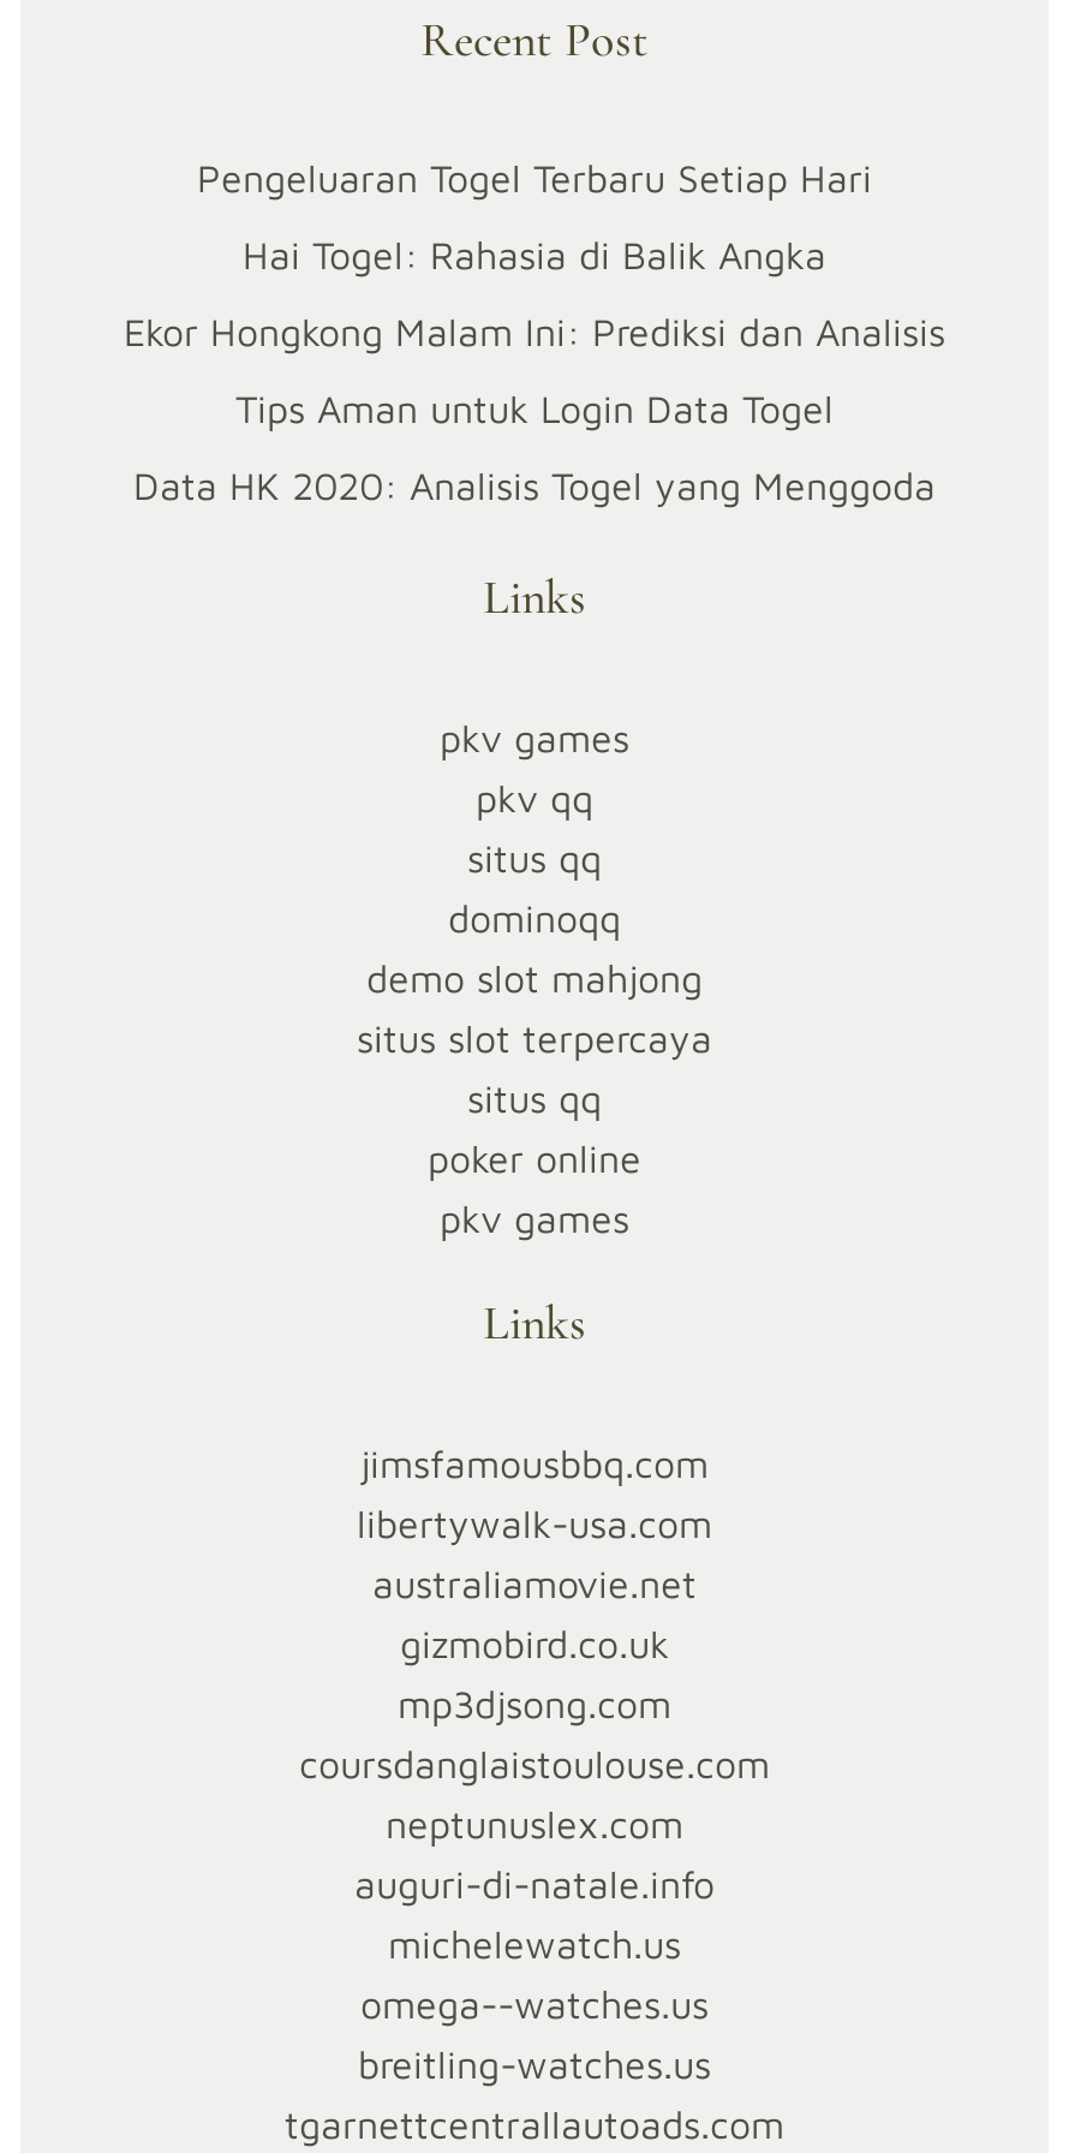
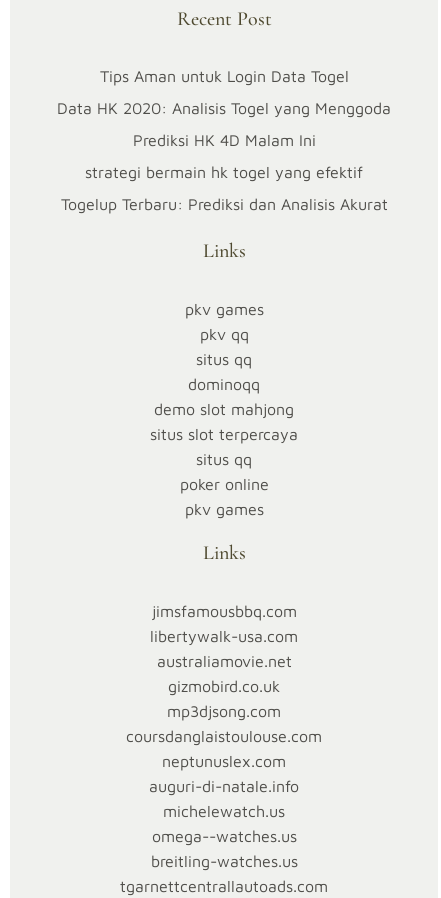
[124,156,945,353] Pengeluaran Togel Terbaru Setiap Hari | Hai Togel: Rahasia di Balik Angka | Ekor Hongkong Malam Ini: Prediksi dan Analisis -> none
moved [133,387,936,507] -> [57,67,391,117]: Tips Aman untuk Login Data Togel | Data HK 2020: Analisis Togel yang Menggoda
none -> [60,131,387,213] Prediksi HK 4D Malam Ini | strategi bermain hk togel yang efektif | Togelup Terbaru: Prediksi dan Analisis Akurat

